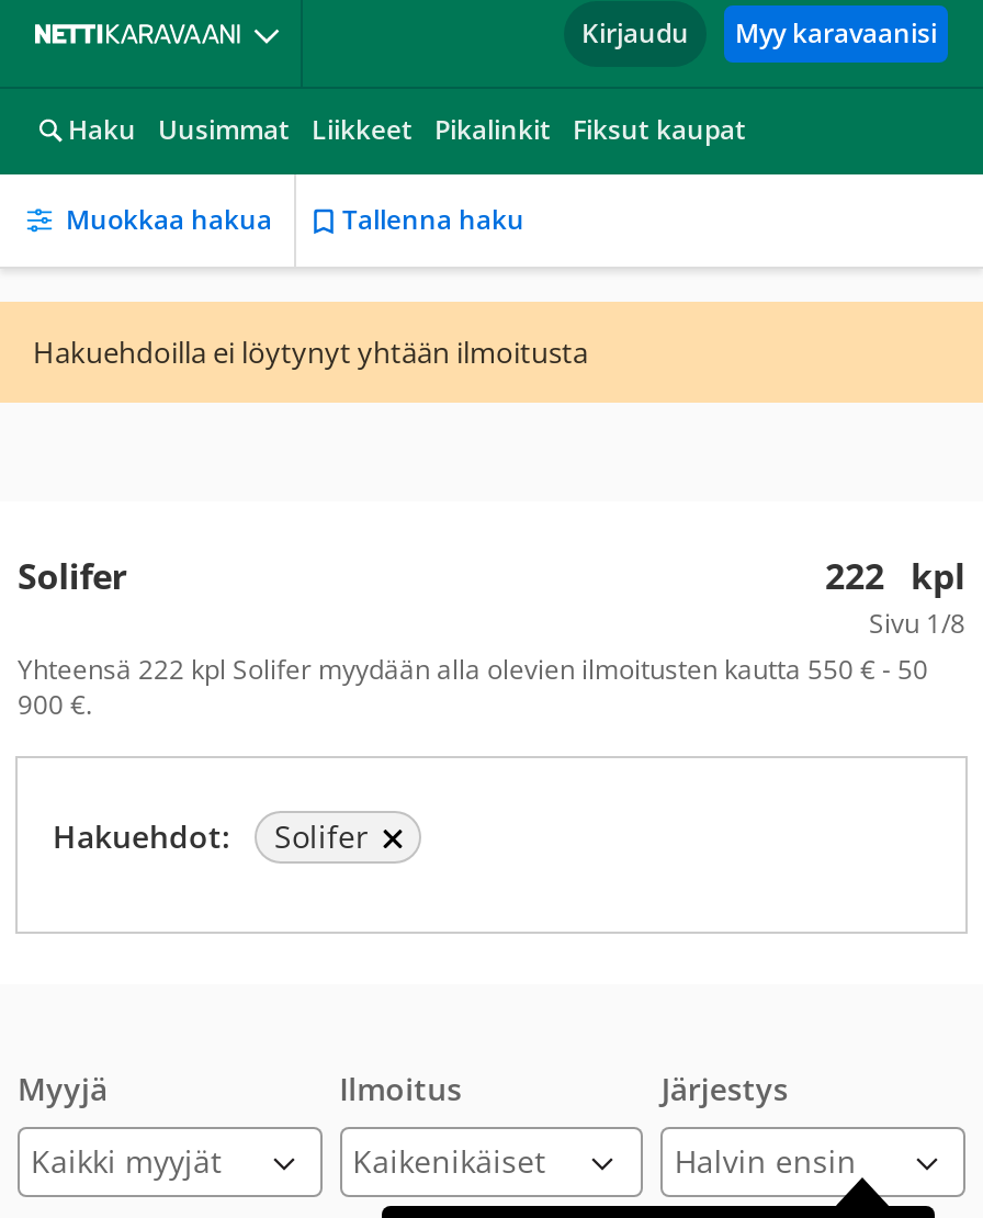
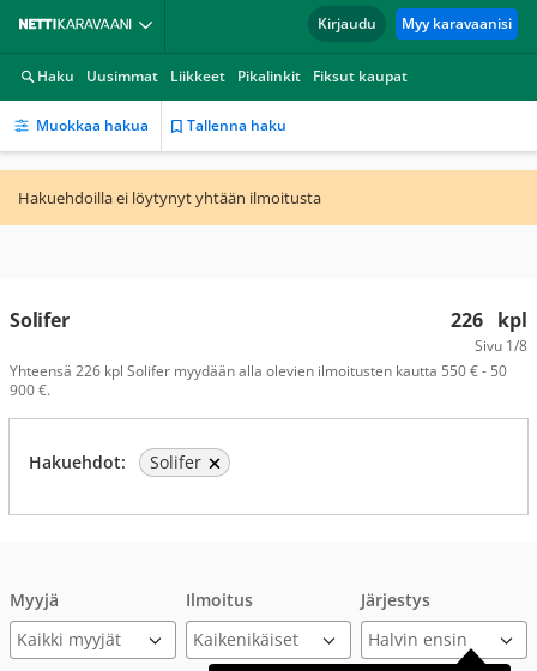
[825,552,965,600] 222 kpl -> [451,307,527,333] 226 kpl
[18,651,928,688] Yhteensä 222 kpl Solifer myydään alla olevien ilmoitusten kautta 550 € - 50 -> [10,361,507,381] Yhteensä 226 kpl Solifer myydään alla olevien ilmoitusten kautta 550 € - 50

